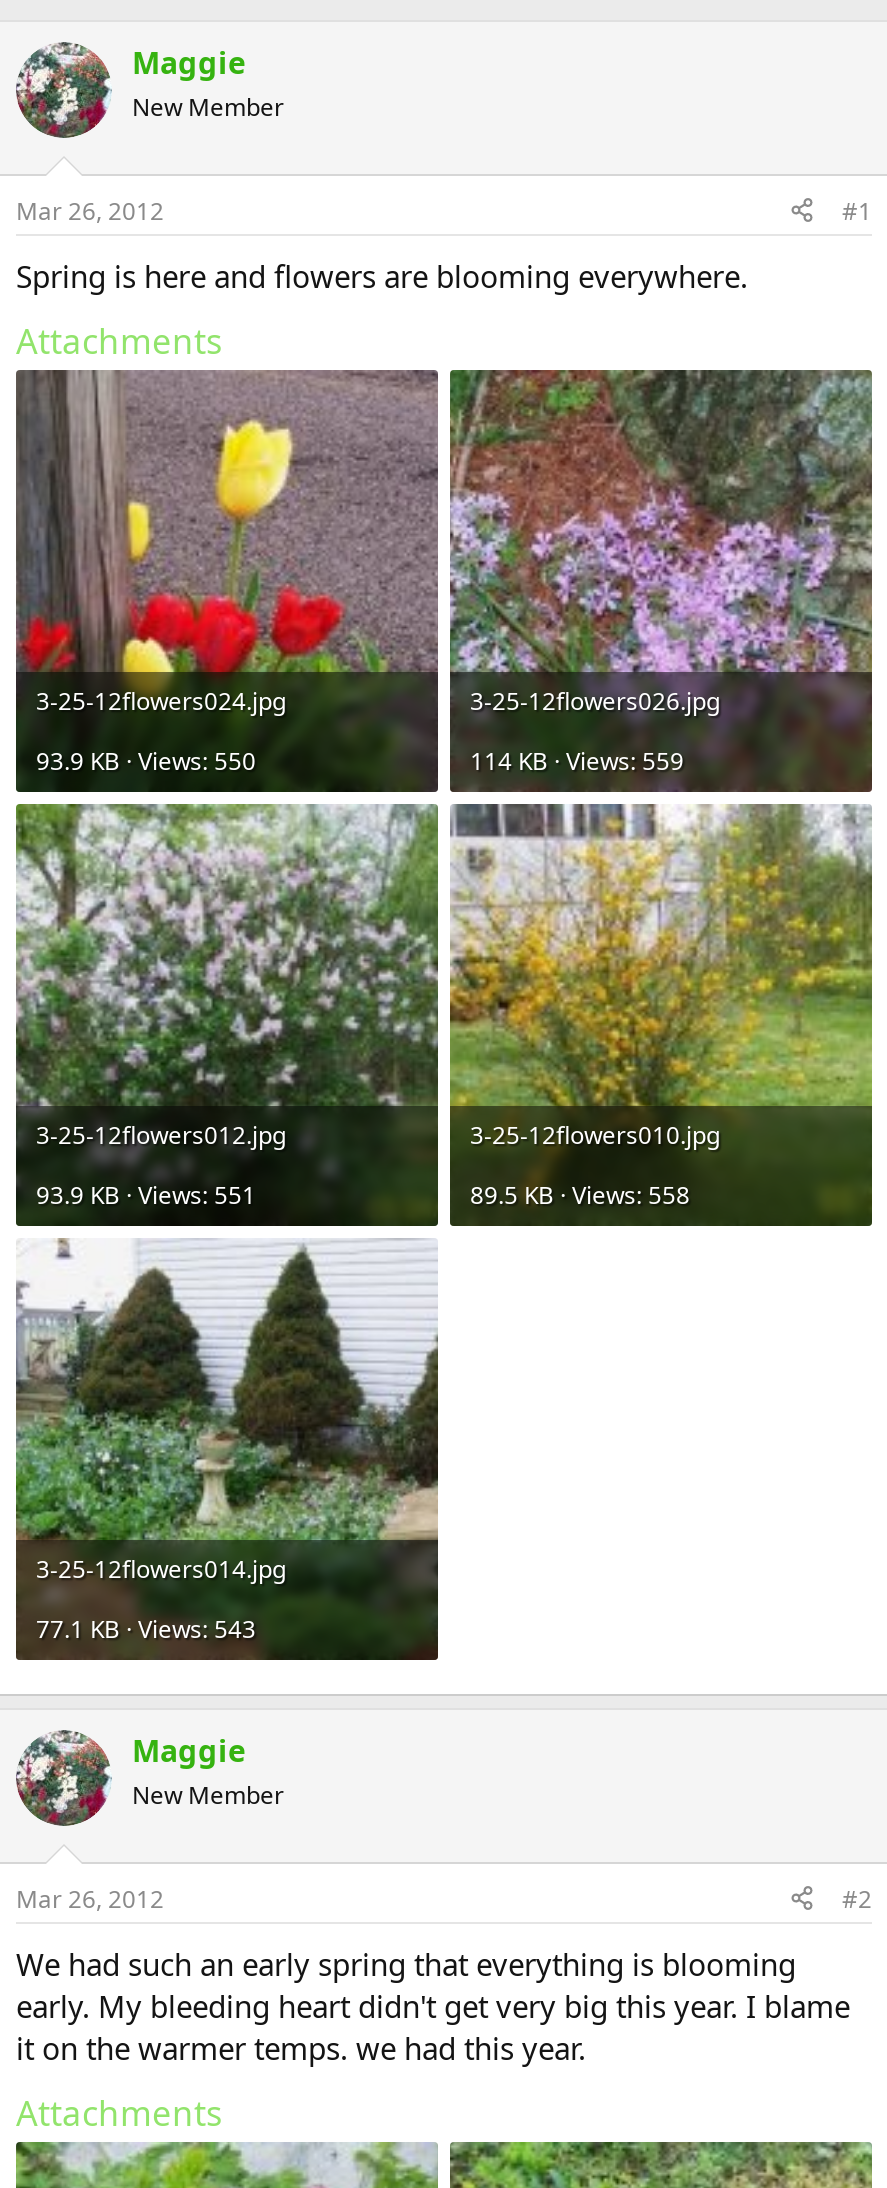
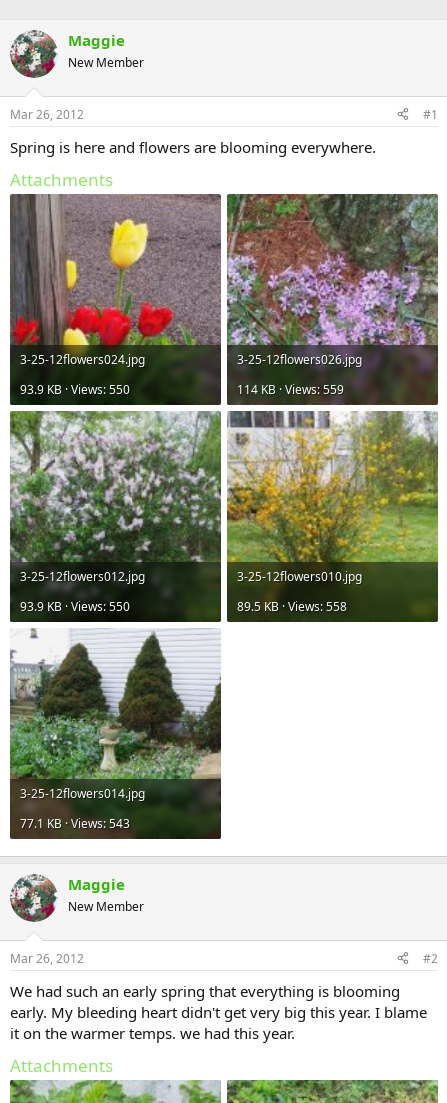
[36,1177,256,1211] 93.9 KB · Views: 551 -> [20,597,130,614] 93.9 KB · Views: 550

